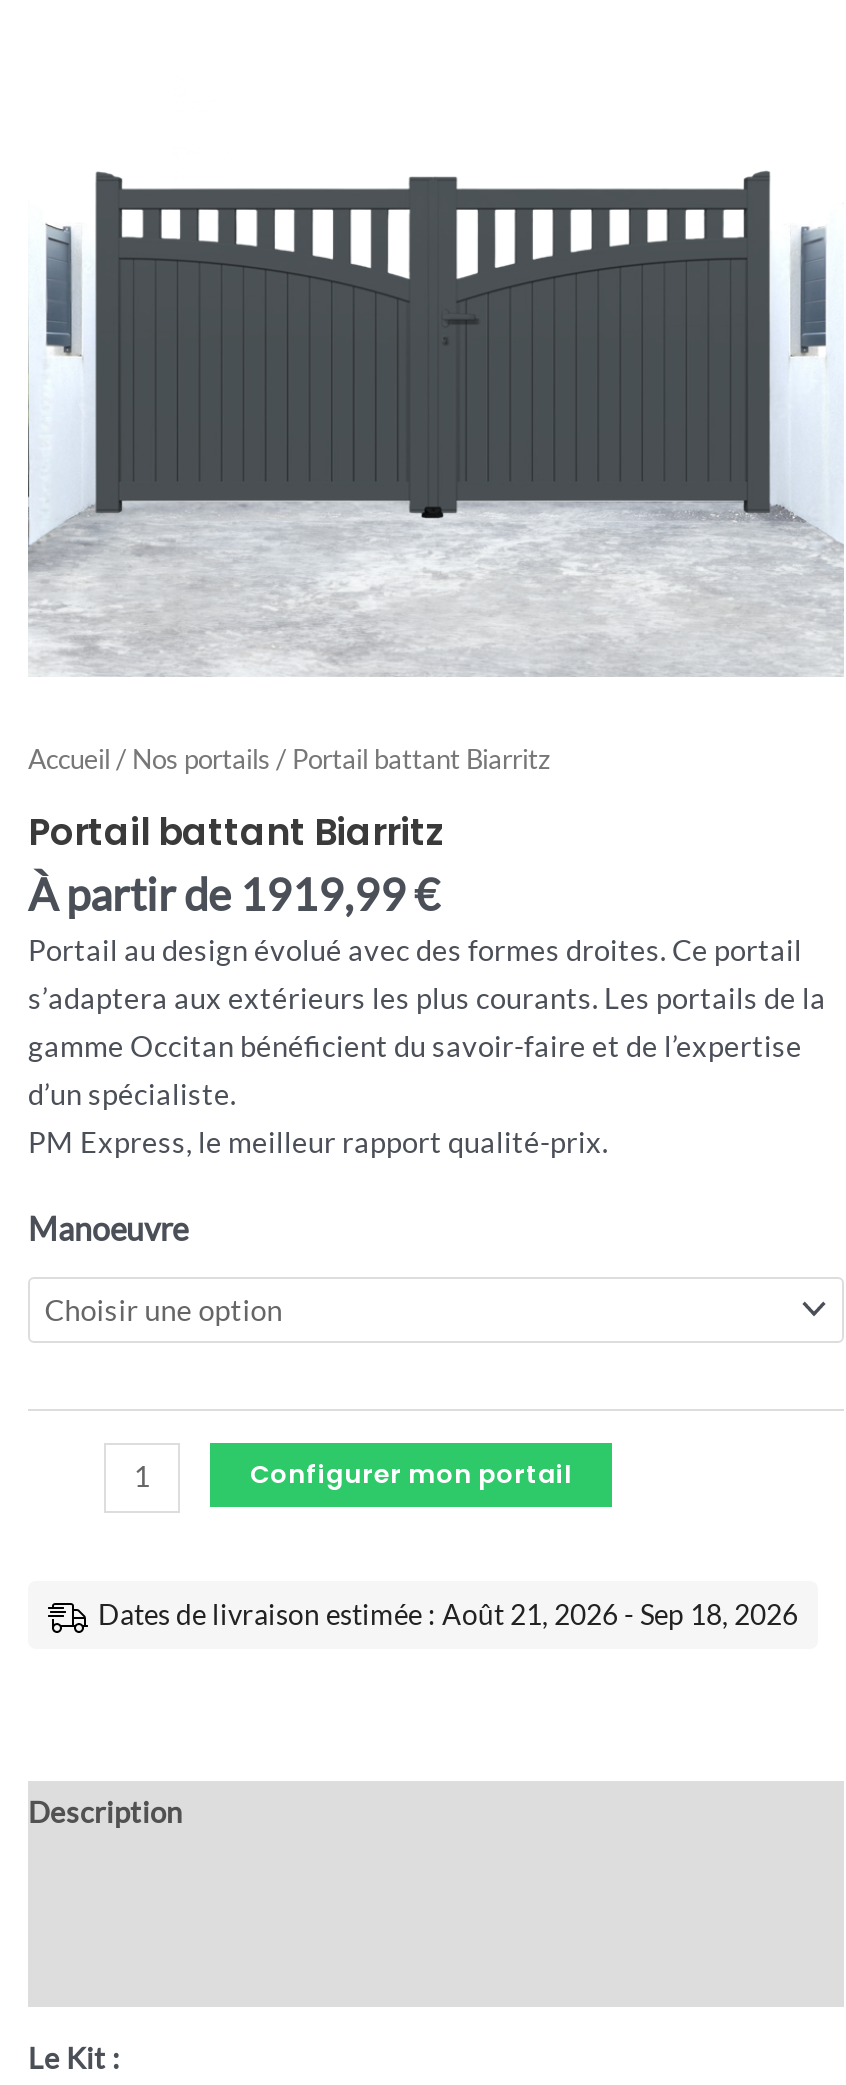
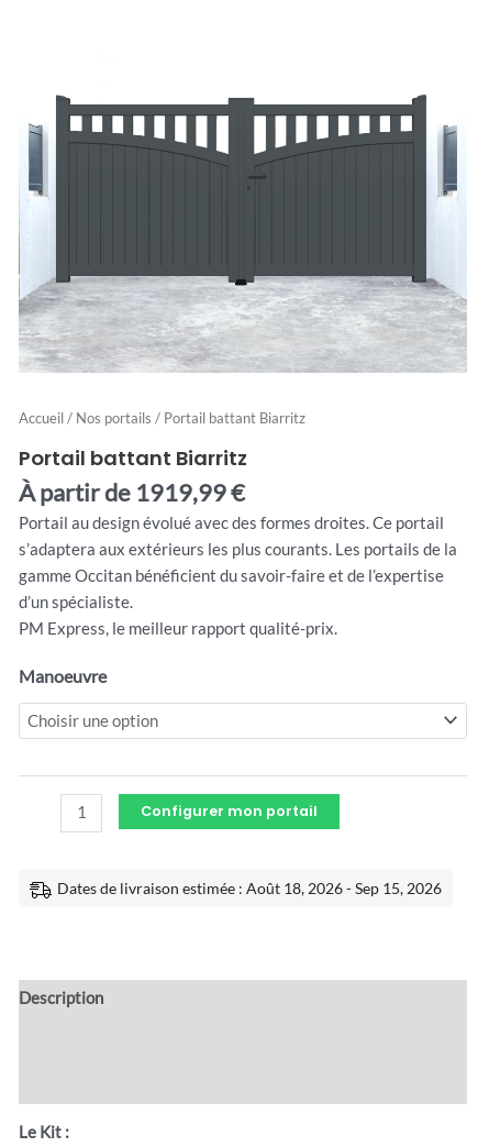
[98,1597,798,1631] Dates de livraison estimée : Août 21, 2026 - Sep 18, 2026 -> [57,878,442,897] Dates de livraison estimée : Août 18, 2026 - Sep 15, 2026

